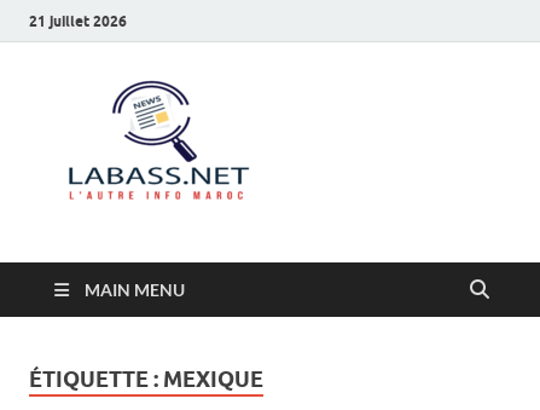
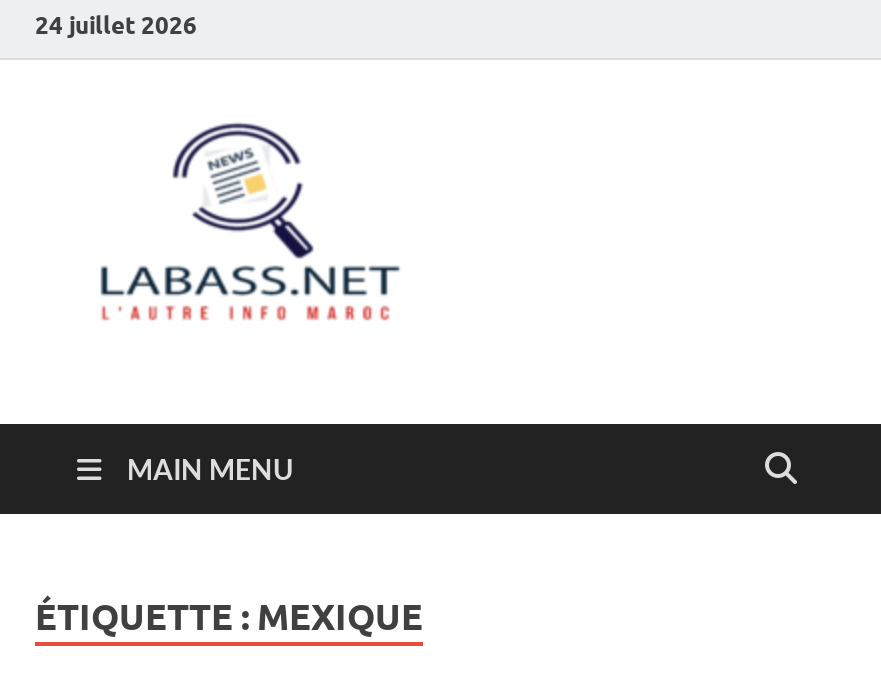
[29,11,127,30] 21 juillet 2026 -> [35,9,197,39] 24 juillet 2026

